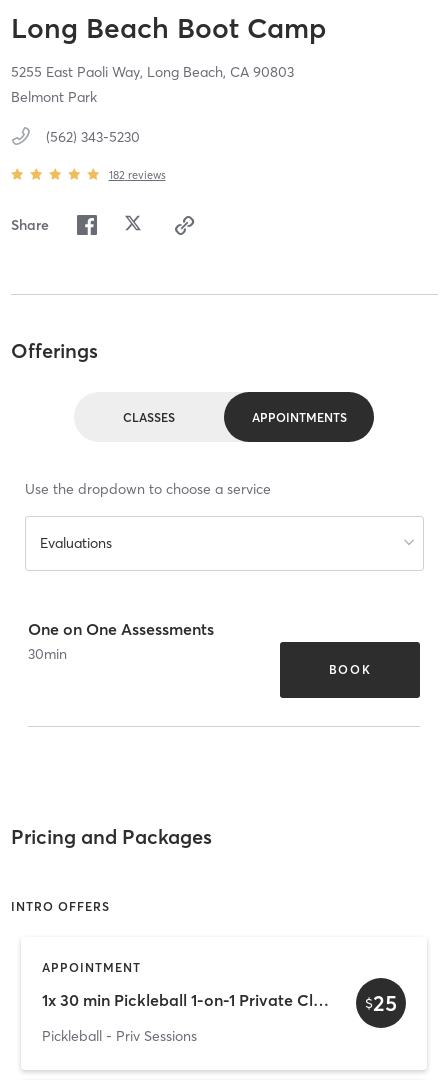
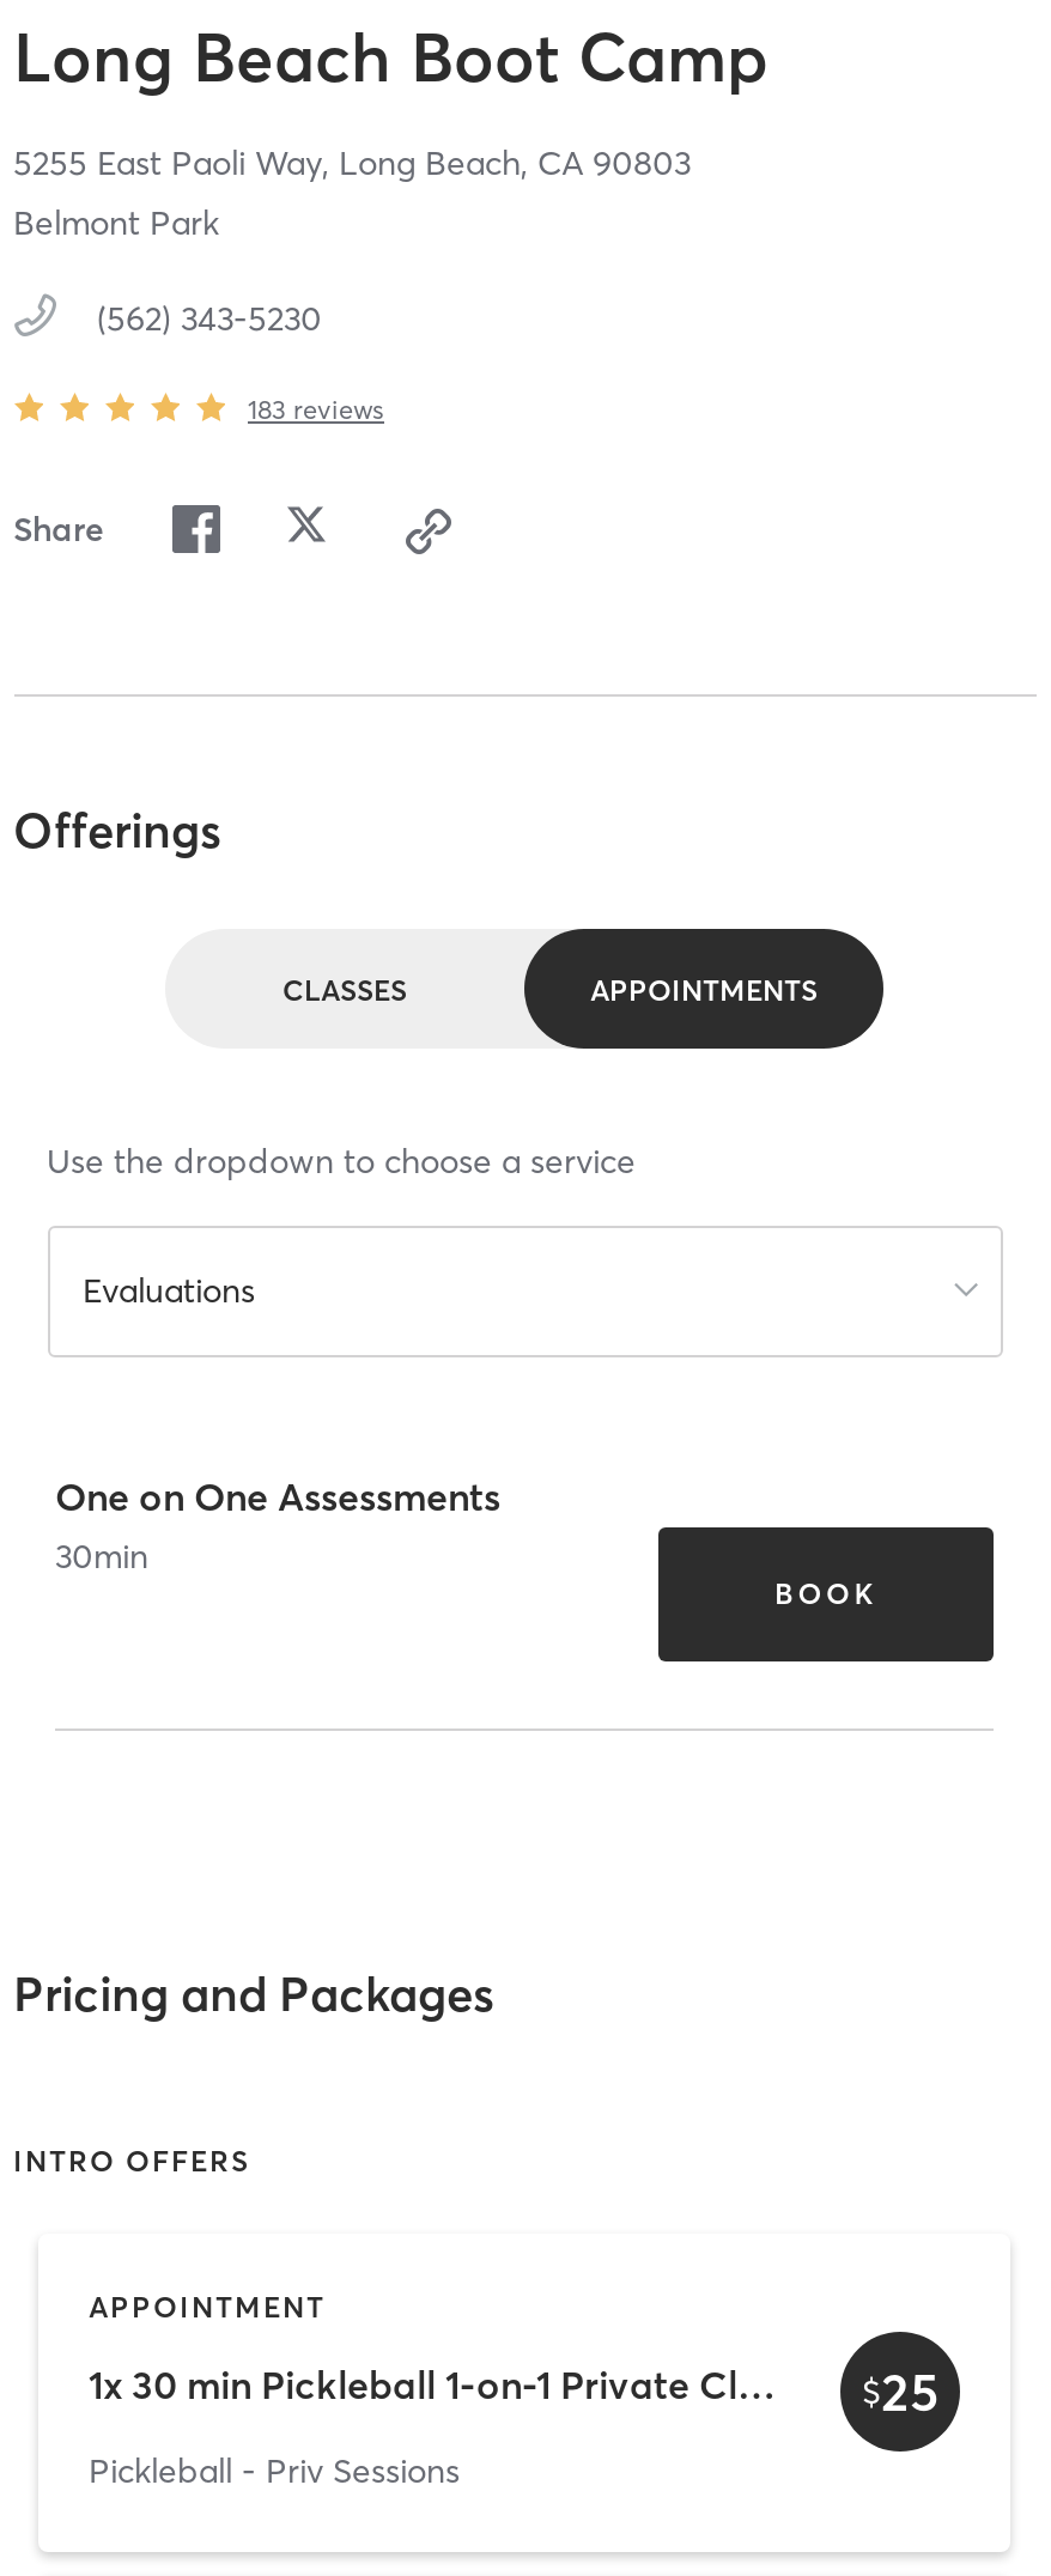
[108,168,165,182] 182 reviews -> [248,392,384,425] 183 reviews

